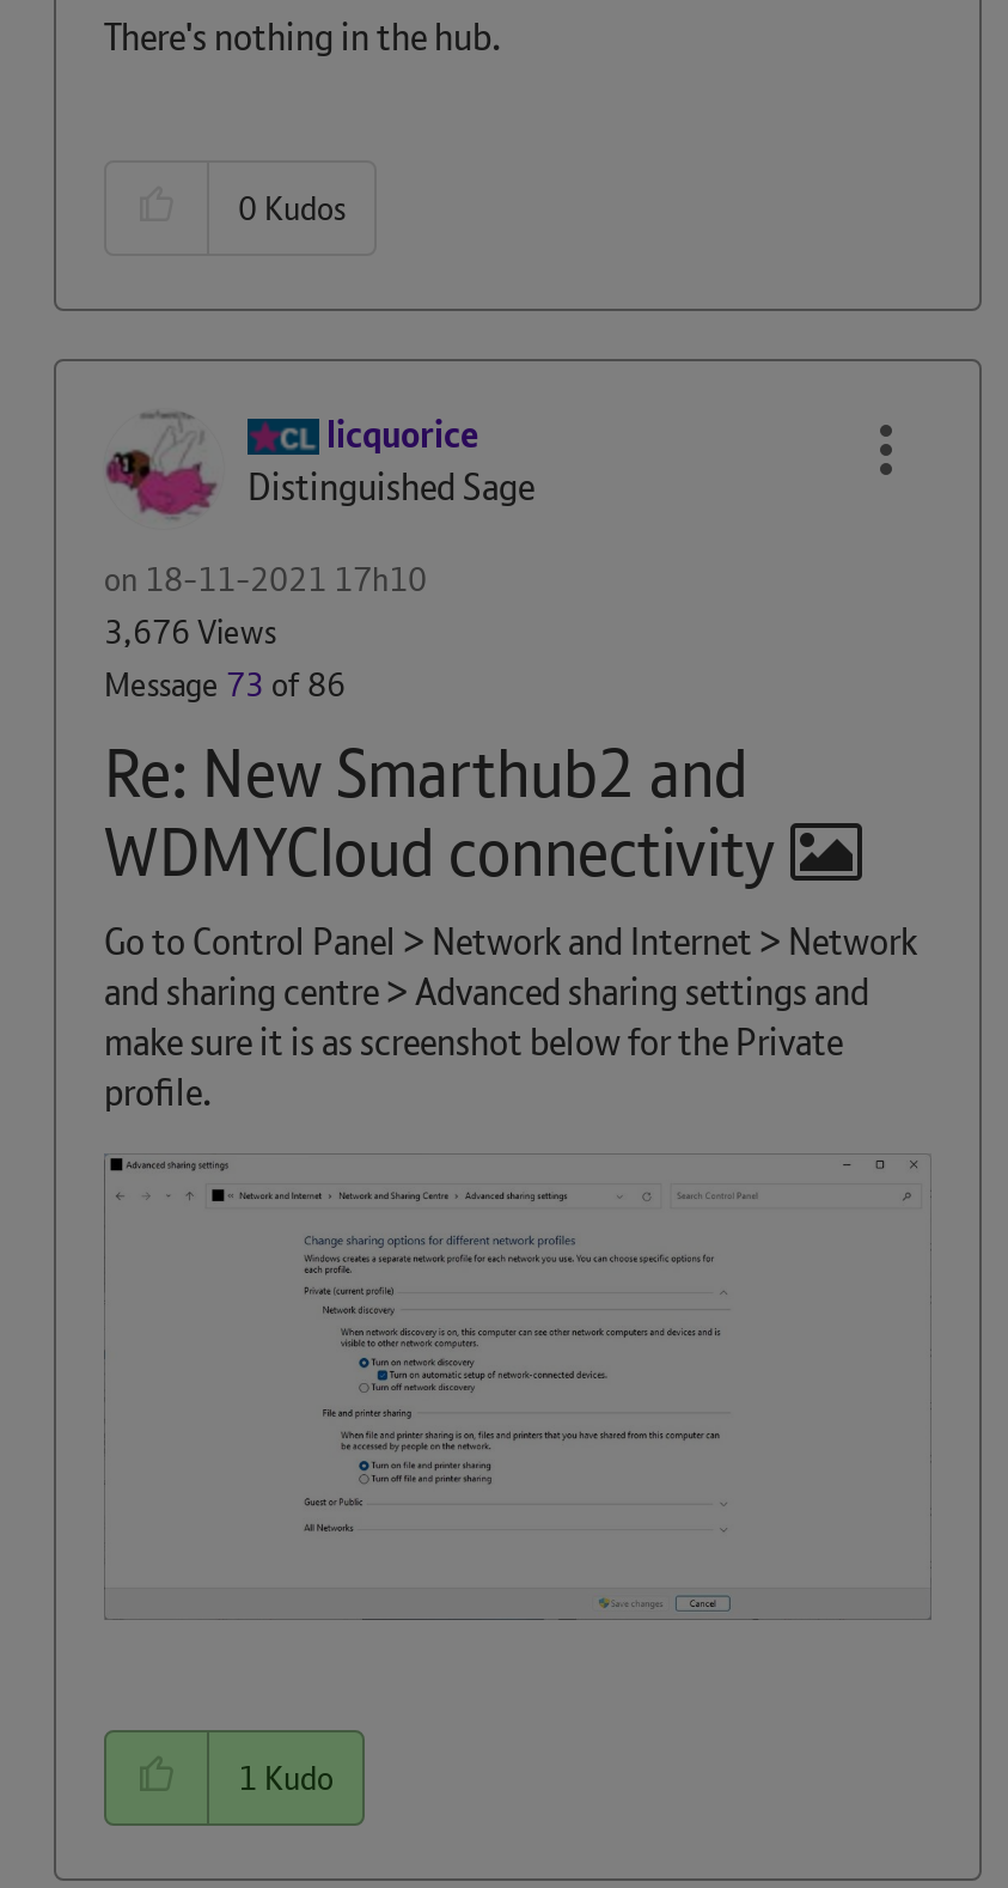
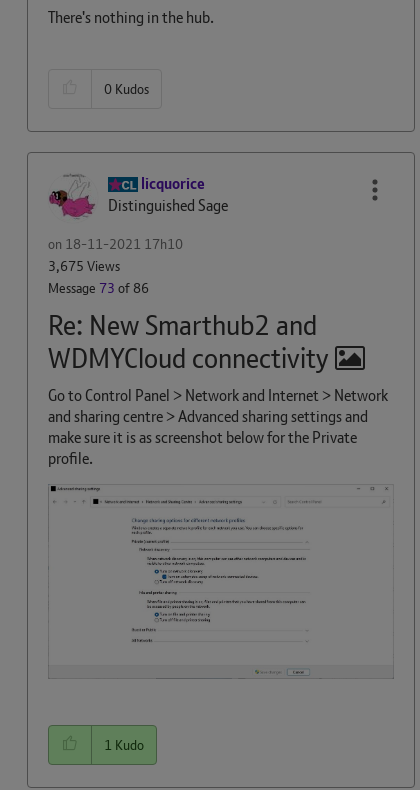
[104,609,276,652] 3,676 Views -> [48,257,120,275] 3,675 Views

